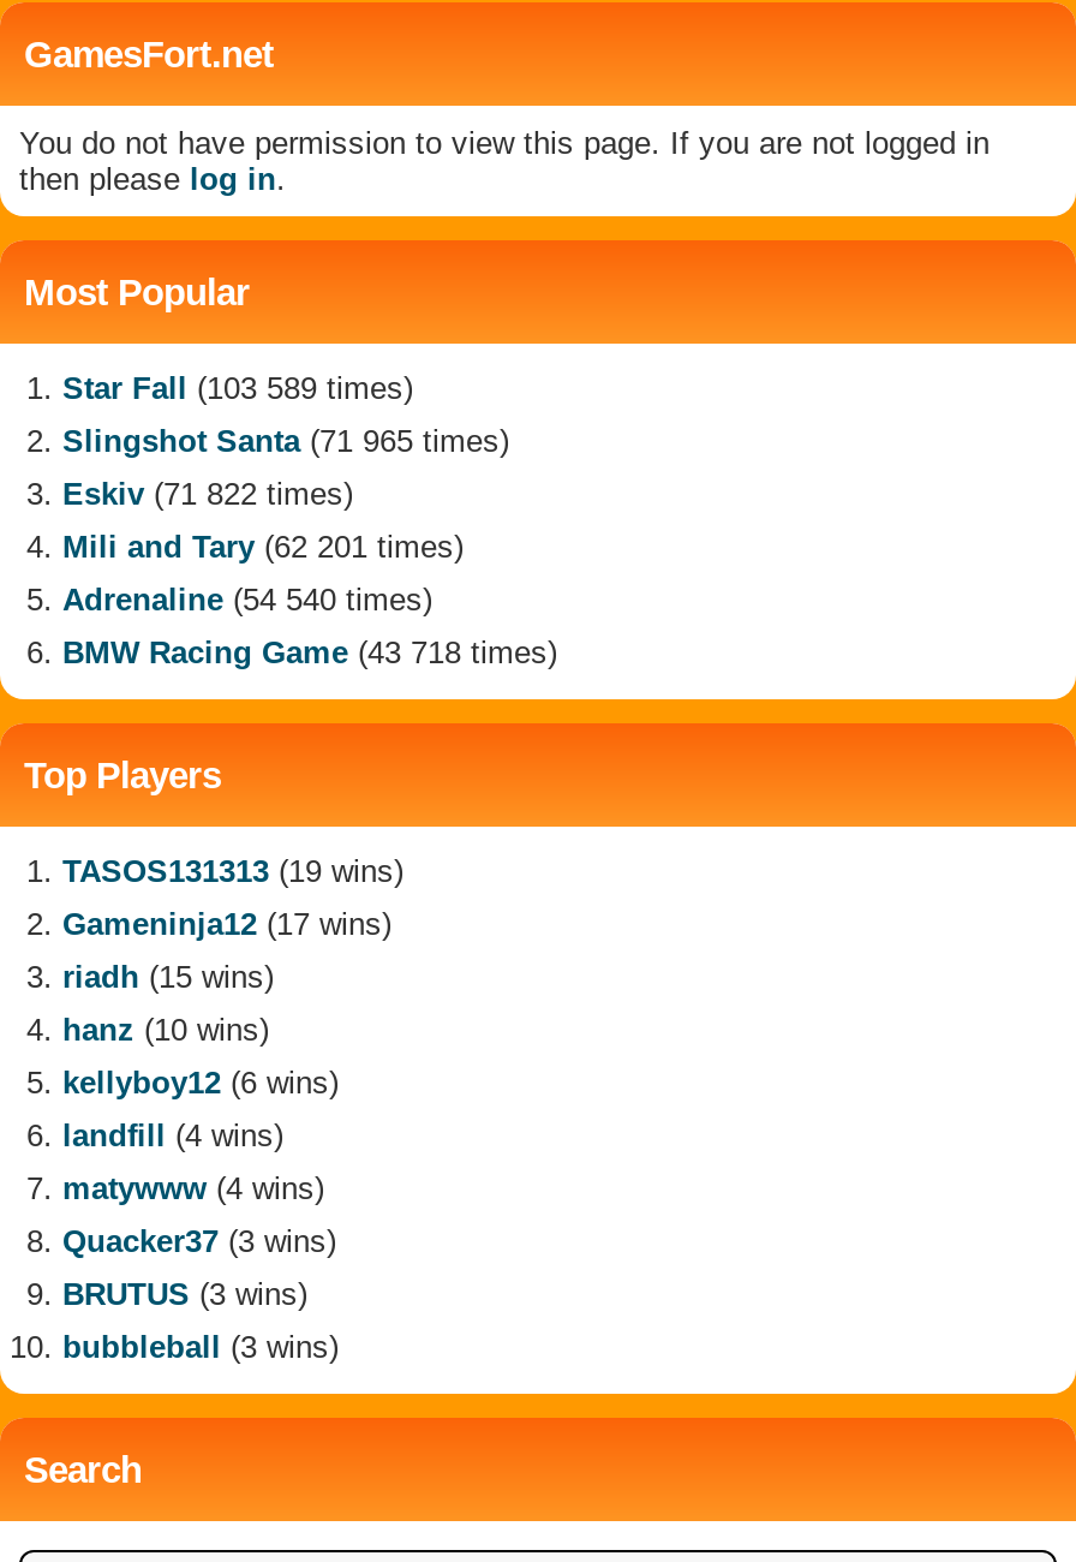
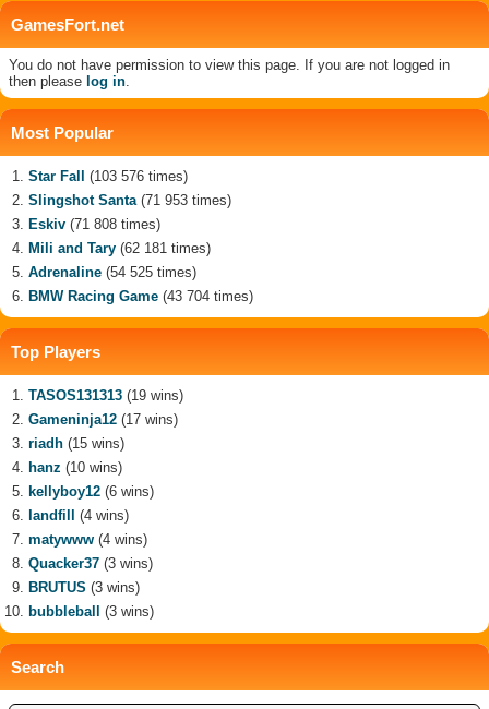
[62,370,413,406] Star Fall (103 589 times) -> [28,168,188,184] Star Fall (103 576 times)
[62,423,509,459] Slingshot Santa (71 965 times) -> [28,192,231,208] Slingshot Santa (71 953 times)
[62,476,353,512] Eskiv (71 822 times) -> [28,216,160,232] Eskiv (71 808 times)
[62,529,464,565] Mili and Tary (62 201 times) -> [28,240,211,256] Mili and Tary (62 181 times)
[62,582,432,618] Adrenaline (54 540 times) -> [28,264,196,280] Adrenaline (54 525 times)
[62,634,557,670] BMW Racing Game (43 718 times) -> [28,288,253,304] BMW Racing Game (43 704 times)

